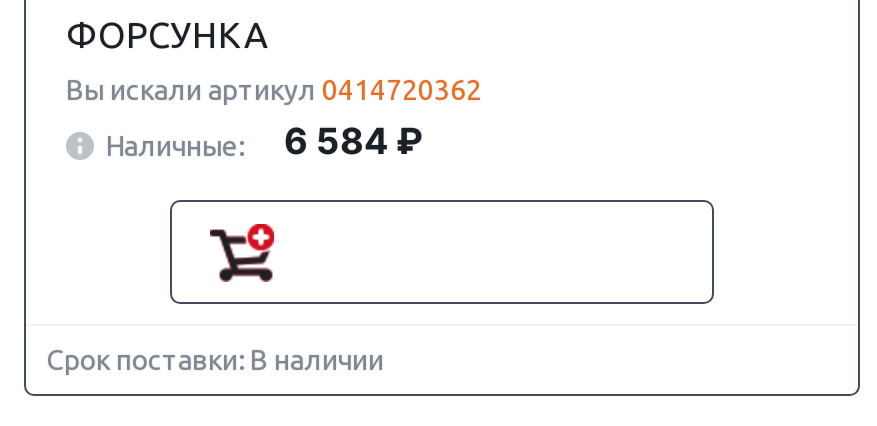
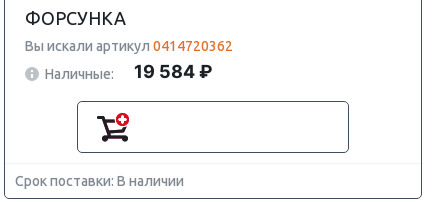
[106,120,422,162] Наличные: 6 584 ₽ -> [45,61,212,82] Наличные: 19 584 ₽

